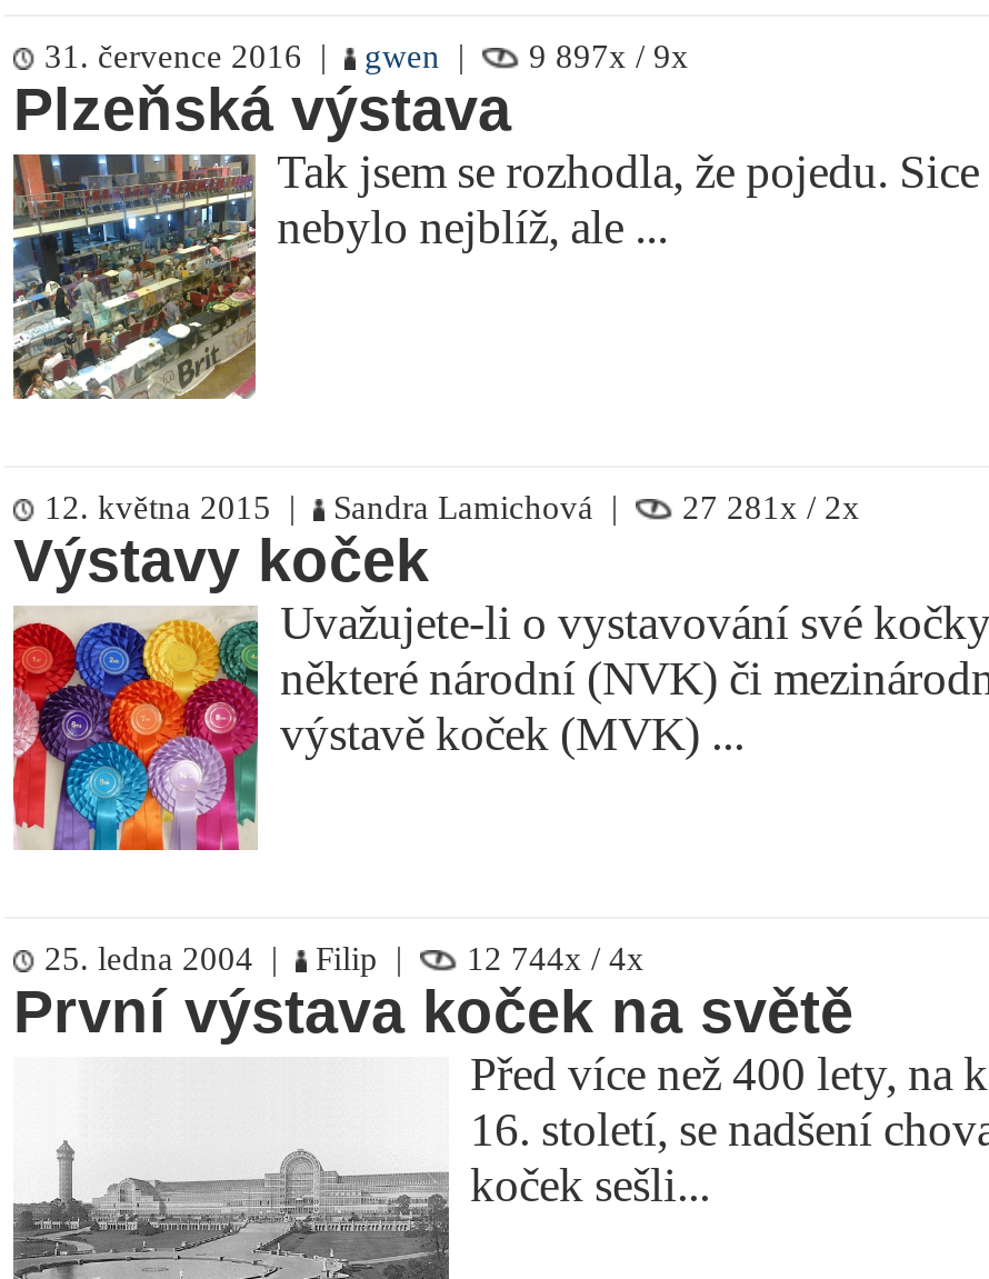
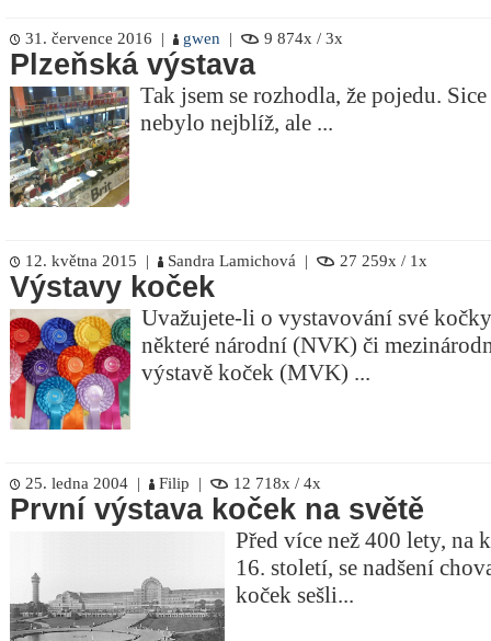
[529,39,689,74] 9 897x / 9x -> [264,30,343,47] 9 874x / 3x
[682,490,860,526] 27 281x / 2x -> [340,252,427,270] 27 259x / 1x
[467,941,645,977] 12 744x / 4x -> [233,474,321,492] 12 718x / 4x

